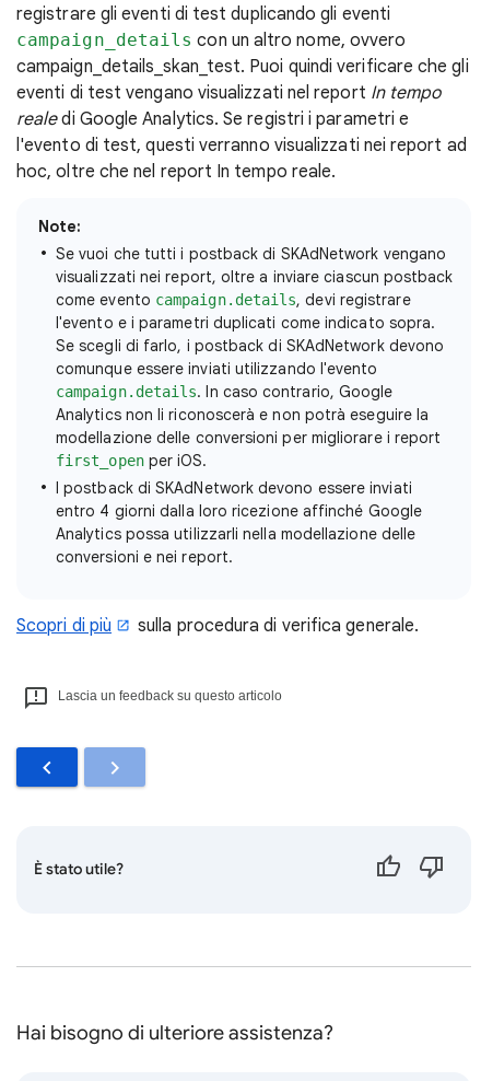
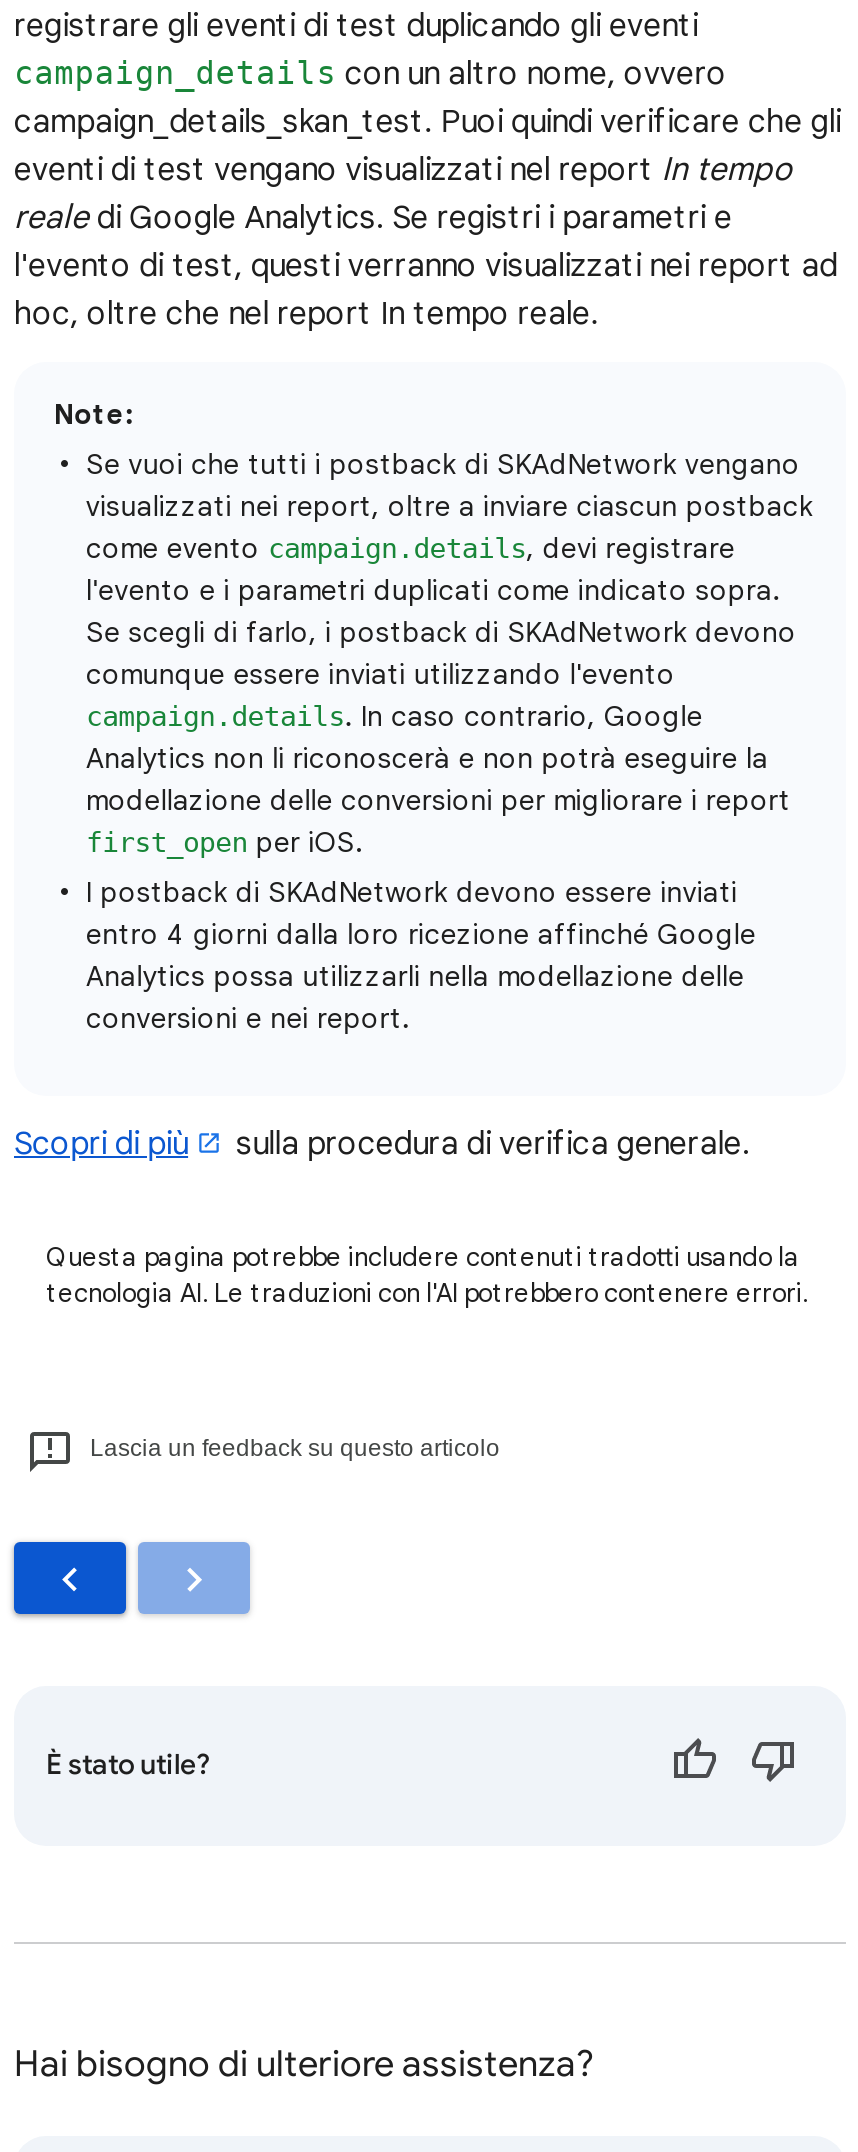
none -> [46,1240,808,1310] Questa pagina potrebbe includere contenuti tradotti usando la | tecnologia AI. Le traduzioni con l'AI potrebbero contenere errori.

